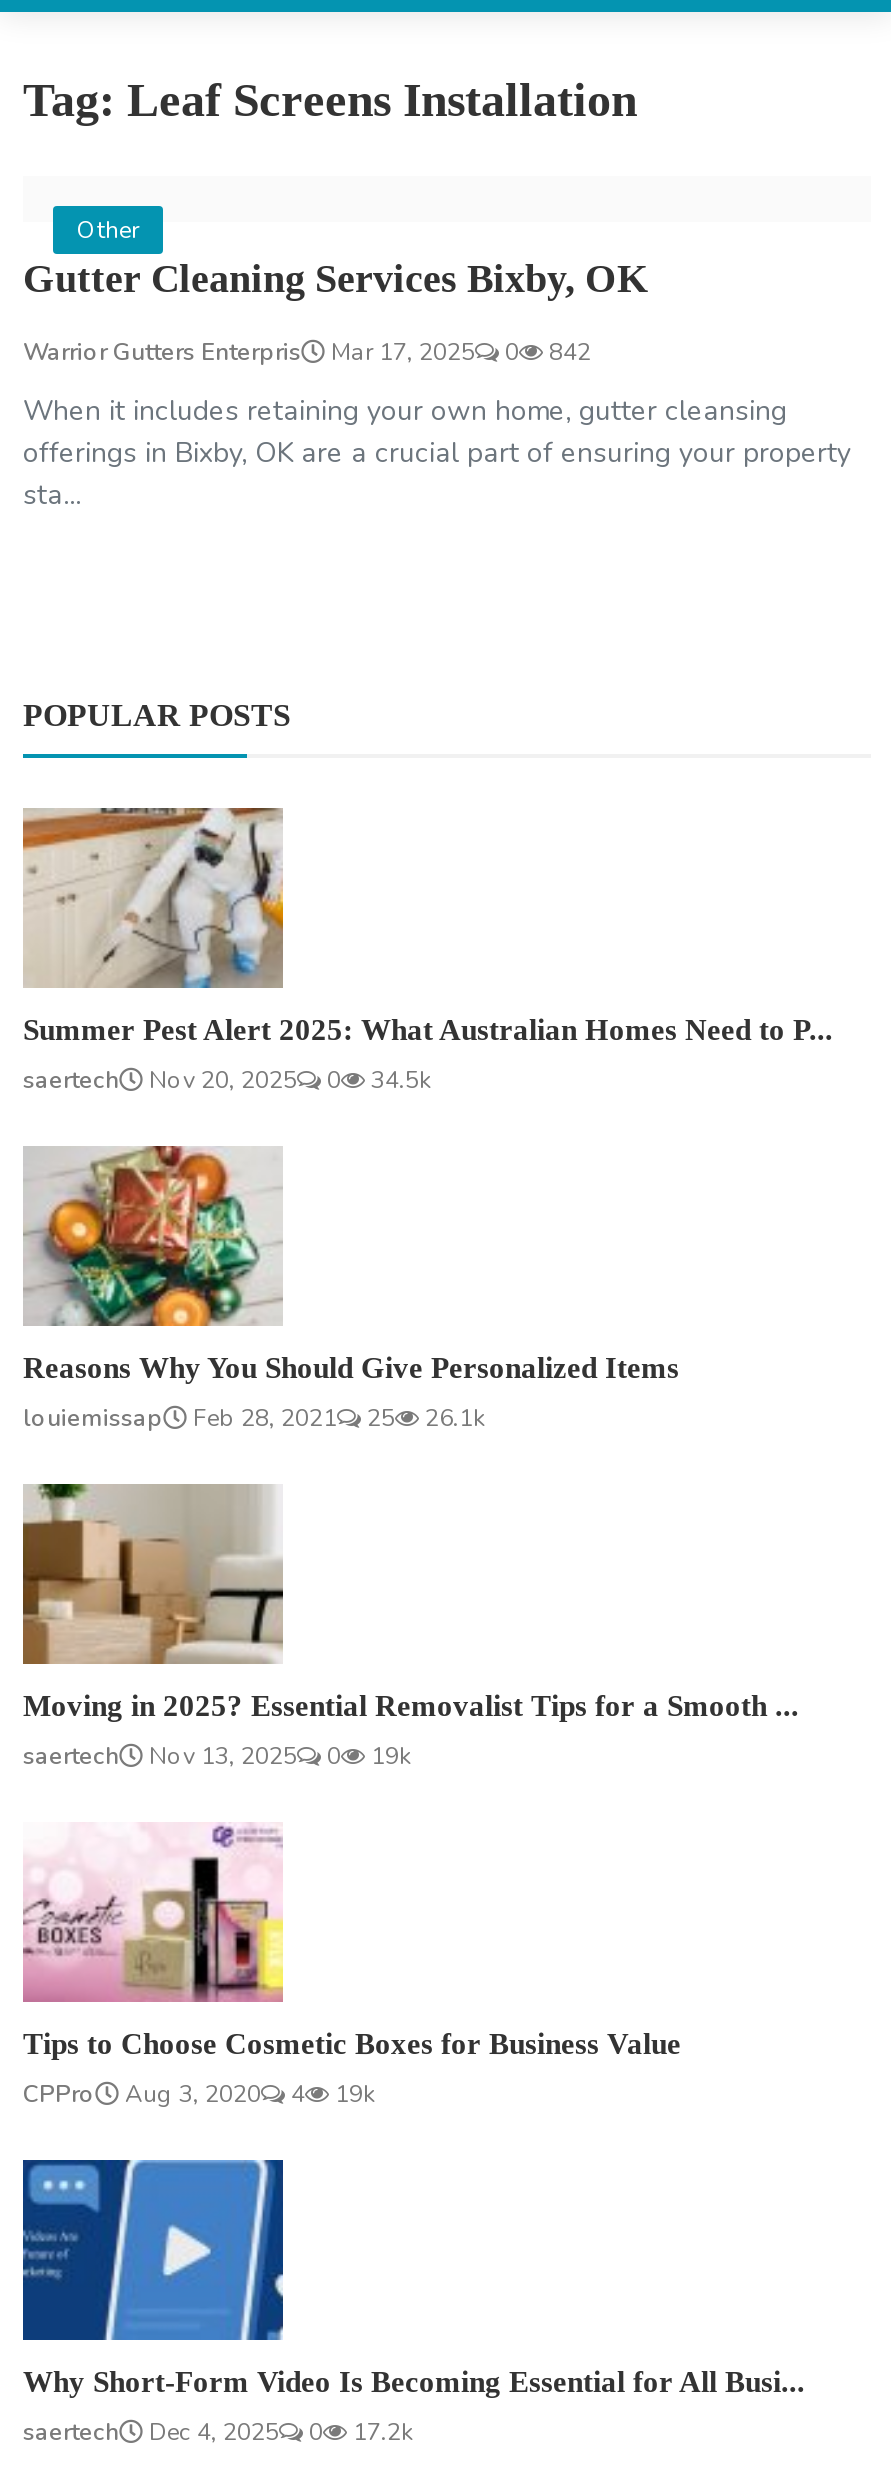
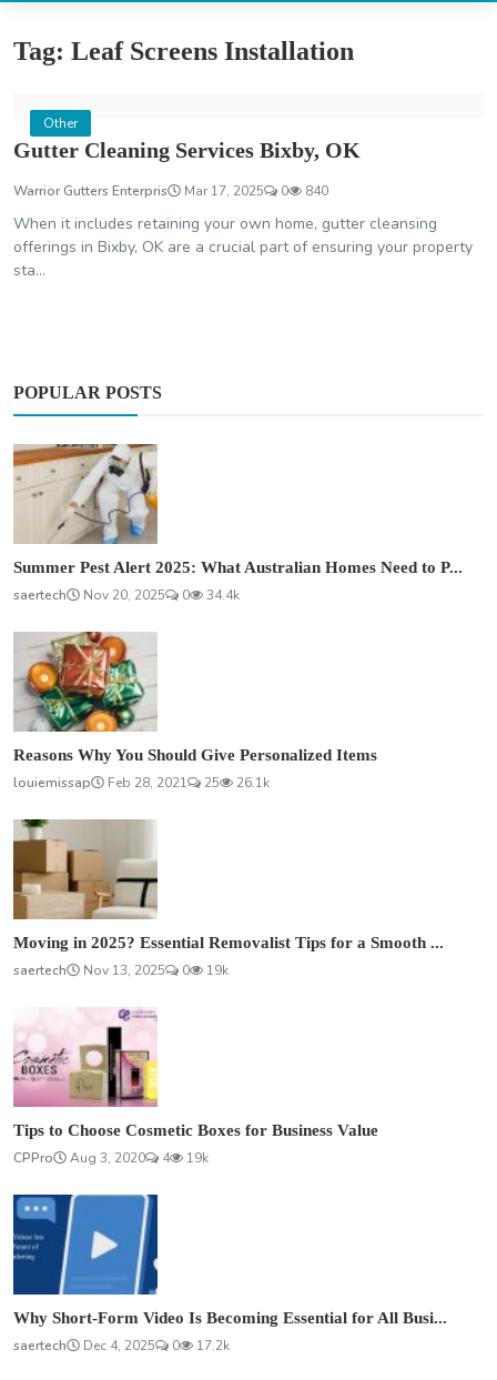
[543,337,591,369] 842 -> [302,183,328,200] 840
[365,1065,431,1097] 34.5k -> [203,587,240,604] 34.4k

